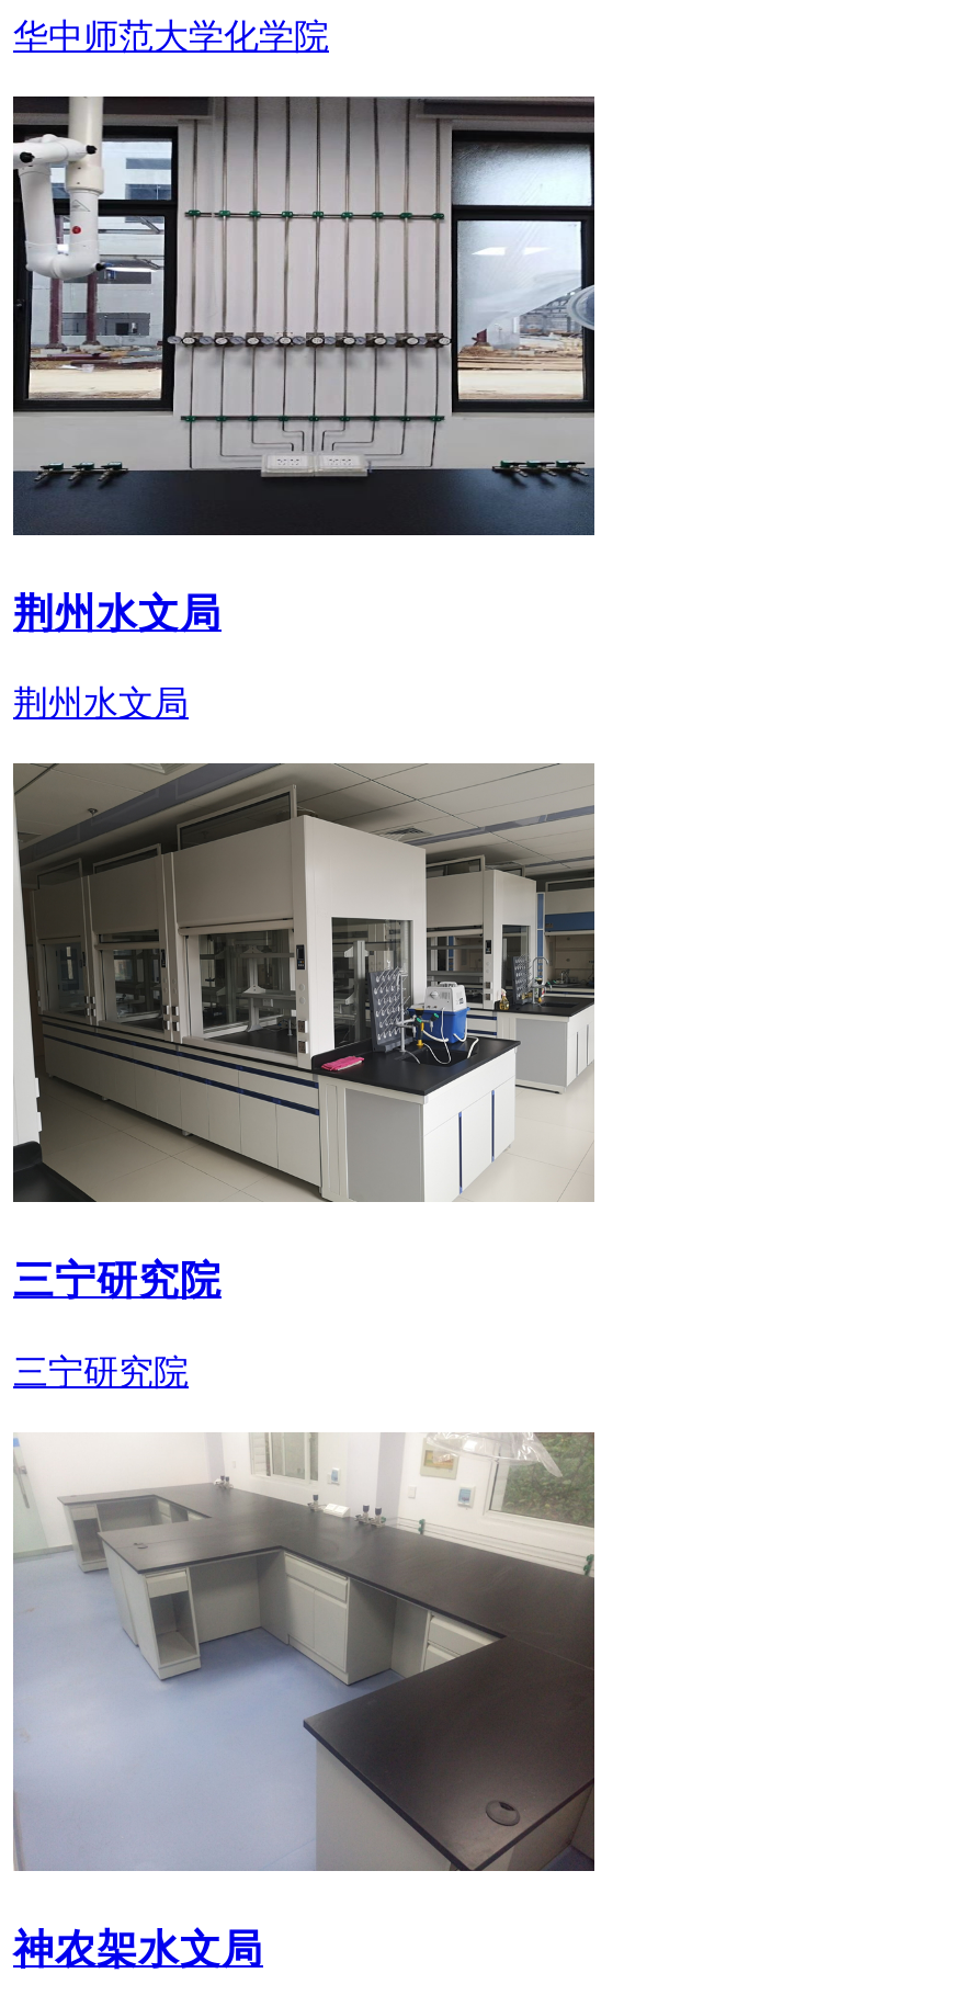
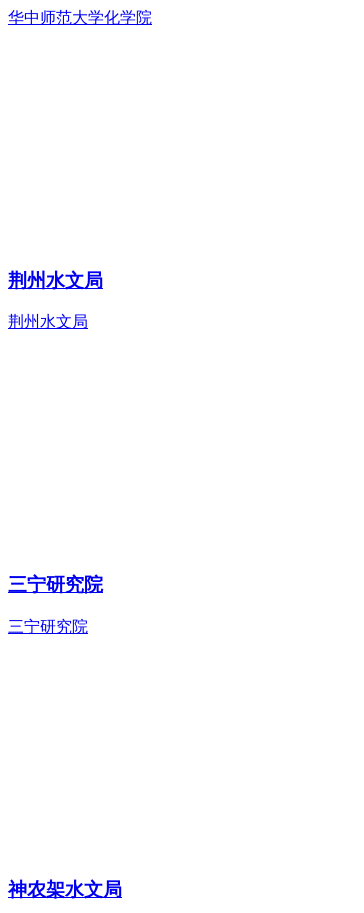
[11,94,597,537] [image] -> none
[11,761,597,1204] [image] -> none
[11,1430,597,1873] [image] -> none

